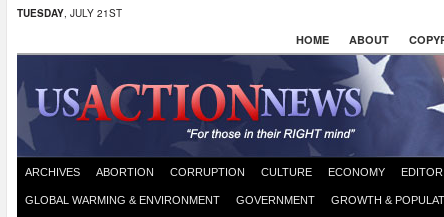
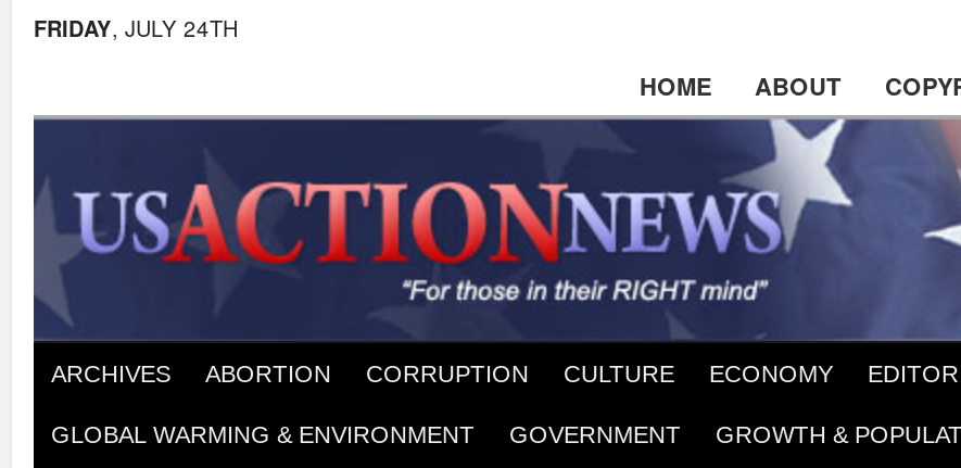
[17,6,122,20] TUESDAY, JULY 21ST -> [34,13,238,43] FRIDAY, JULY 24TH

